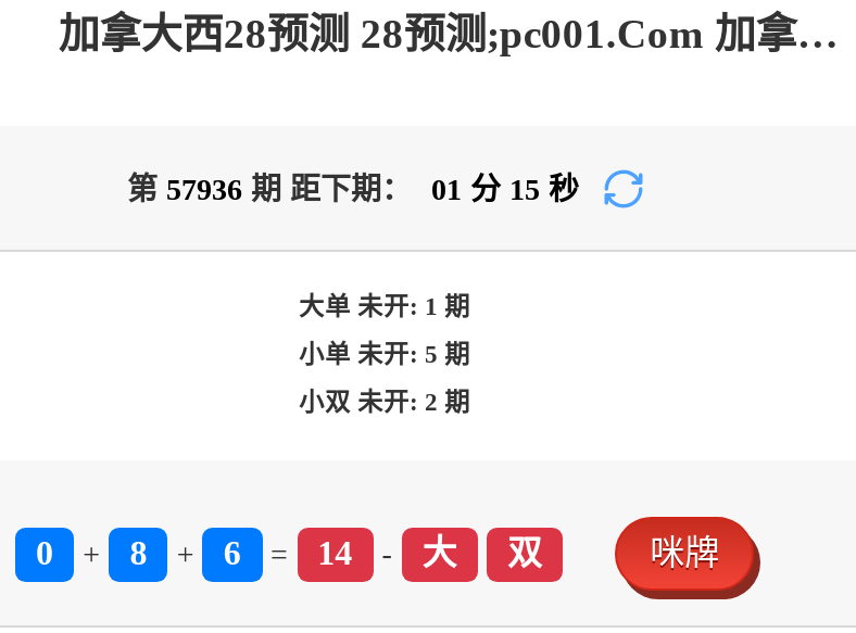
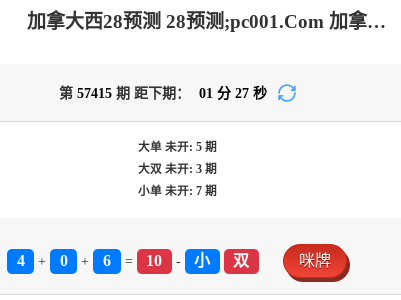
[127,174,579,206] 第57936期 距下期： 01分 15秒 -> [58,86,266,101] 第57415期 距下期： 01分 27秒
[299,293,470,321] 大单未开: 1期 -> [137,141,216,154] 大单未开: 5期
[299,341,470,369] 小单未开: 5期 -> [137,163,216,176] 大双未开: 3期
[299,389,470,417] 小双未开: 2期 -> [137,185,216,198] 小单未开: 7期
[36,534,53,571] 0 -> [16,252,24,269] 4
[130,534,147,571] 8 -> [60,252,68,269] 0
[317,534,352,571] 14 -> [146,252,162,269] 10
[422,534,457,571] 大 -> [194,252,210,269] 小

